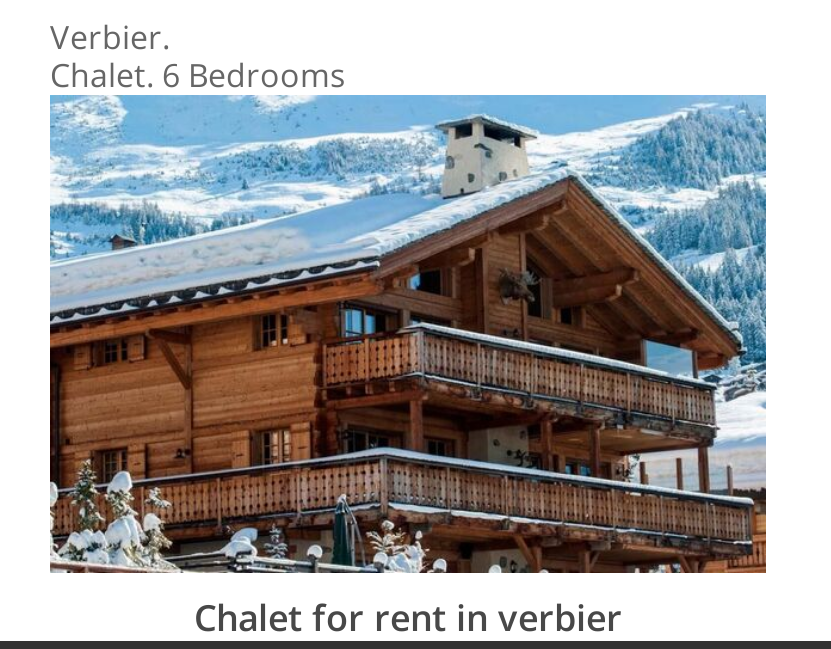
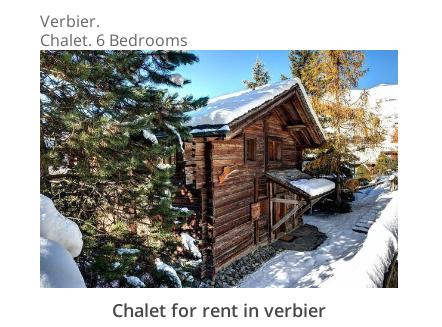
[48,94,768,576] [image] -> [39,49,399,289] [image]

